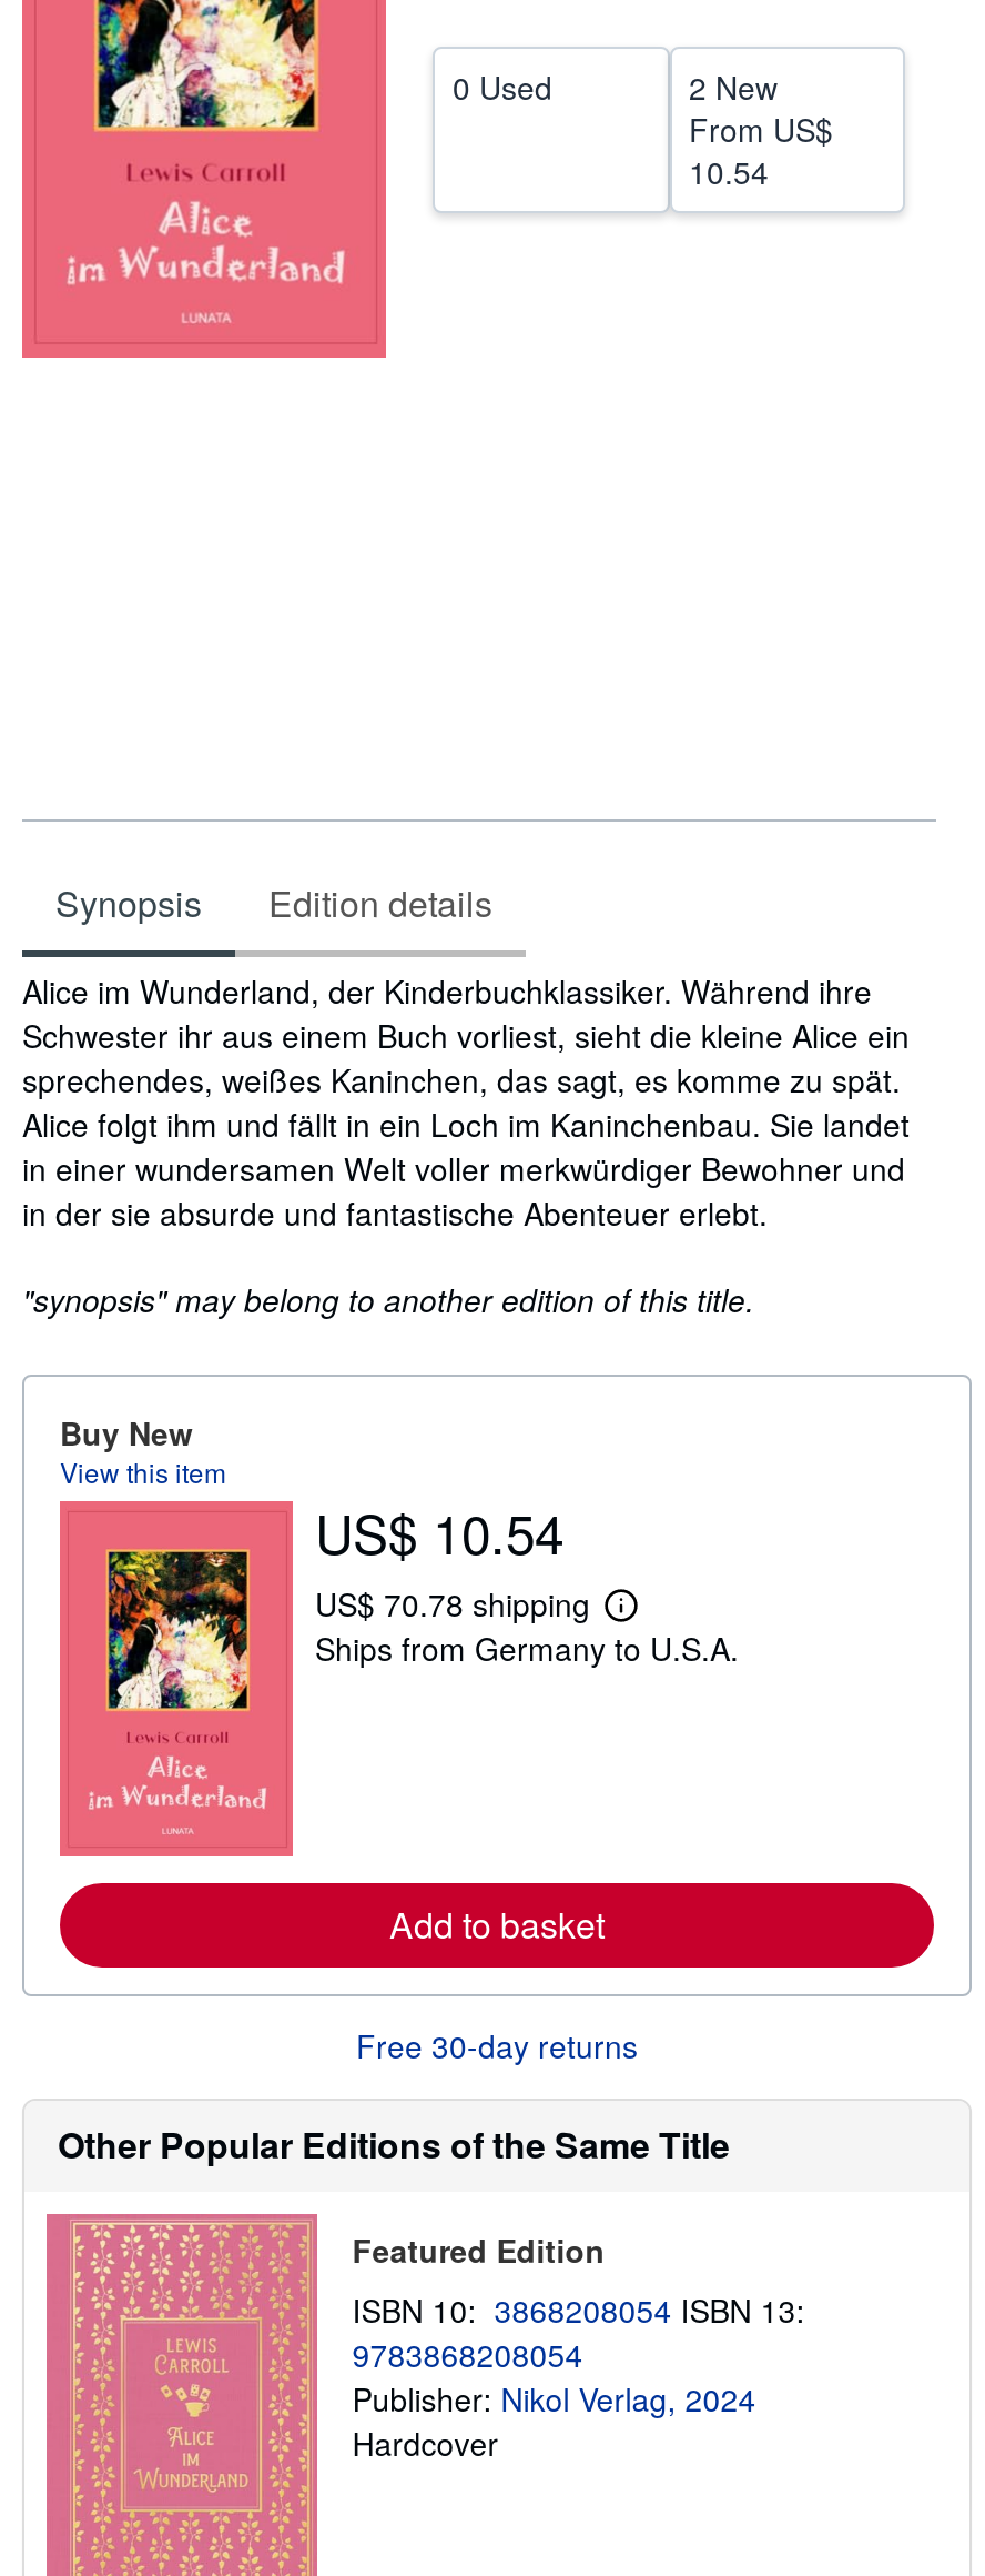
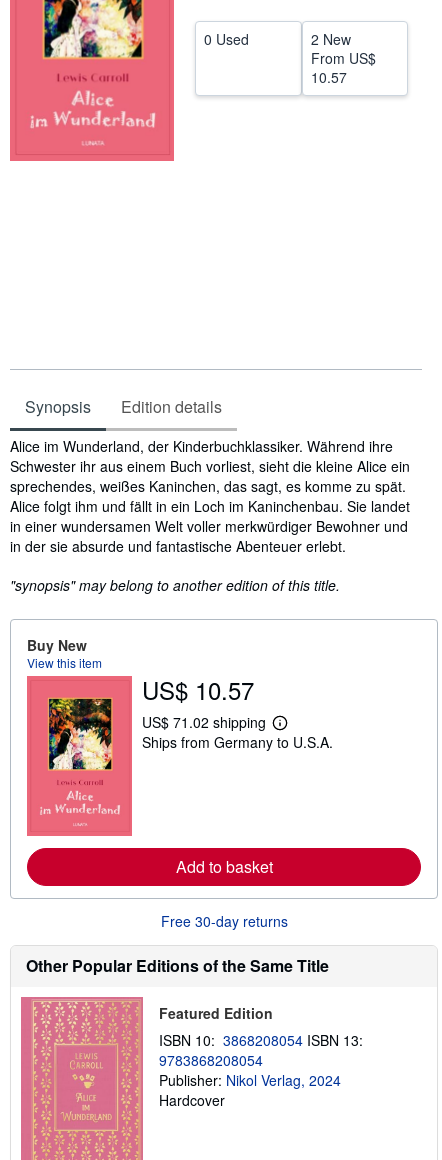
[689,149,769,193] 10.54 -> [310,67,346,87] 10.57
[315,1493,563,1570] US$ 10.54 -> [142,672,254,707] US$ 10.57
[315,1582,633,1636] US$ 70.78 shipping L -> [142,712,285,737] US$ 71.02 shipping L

